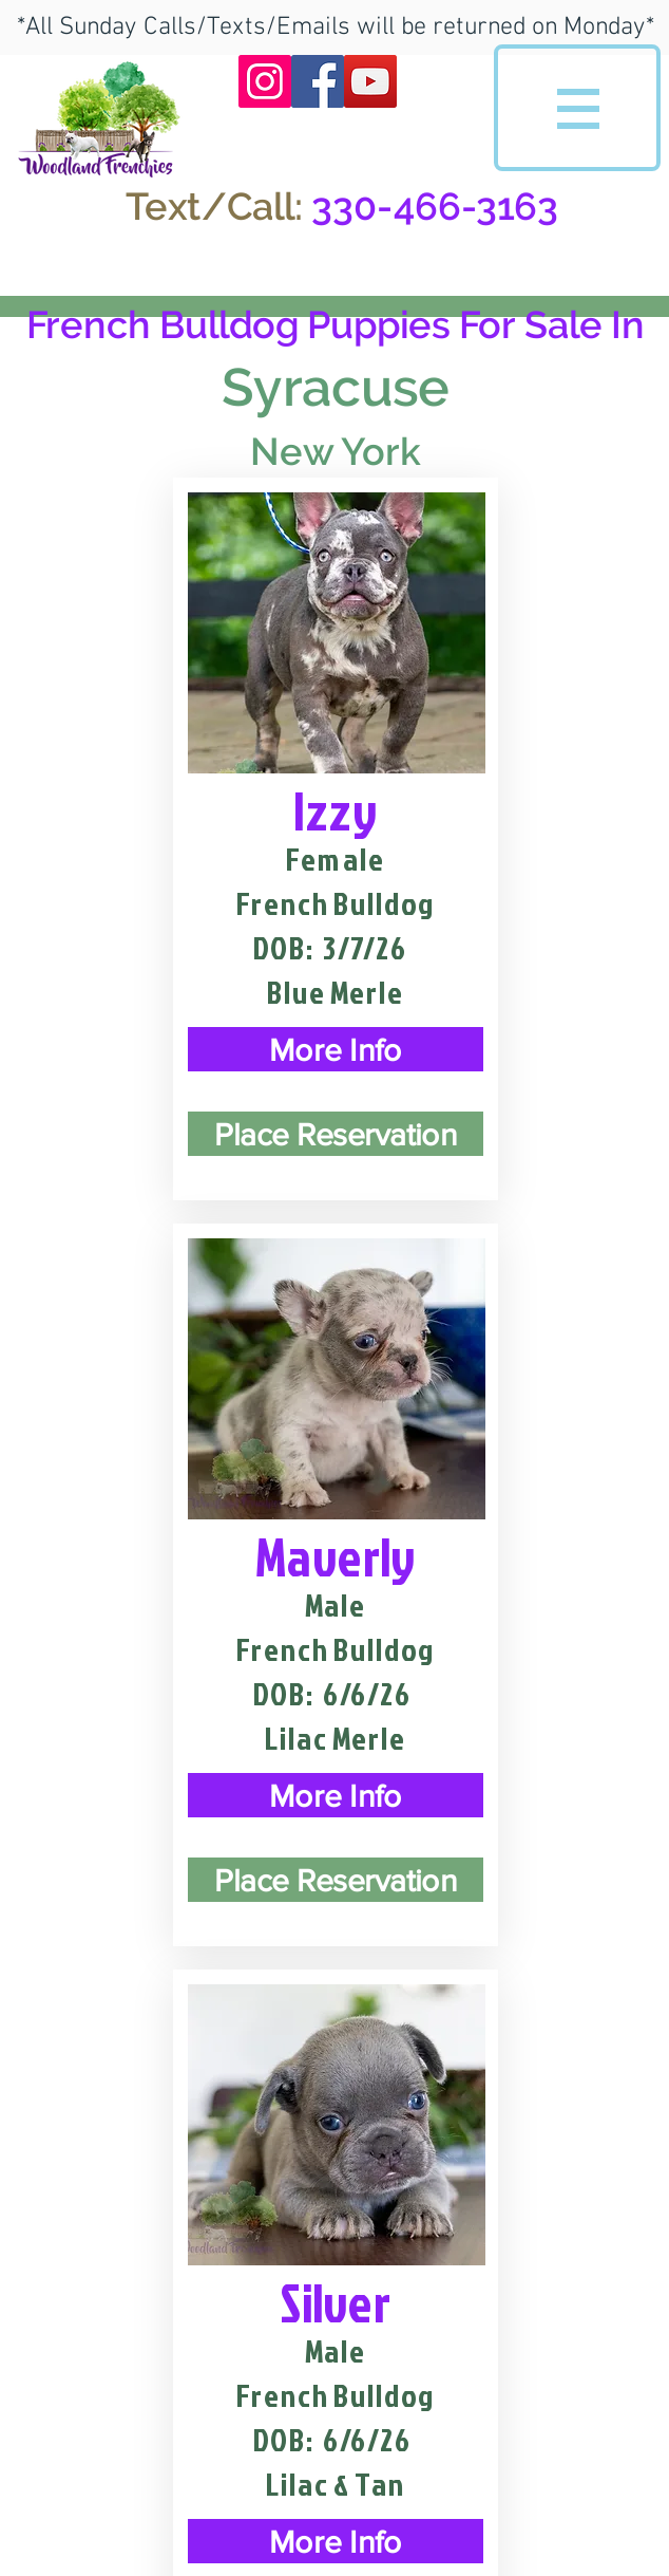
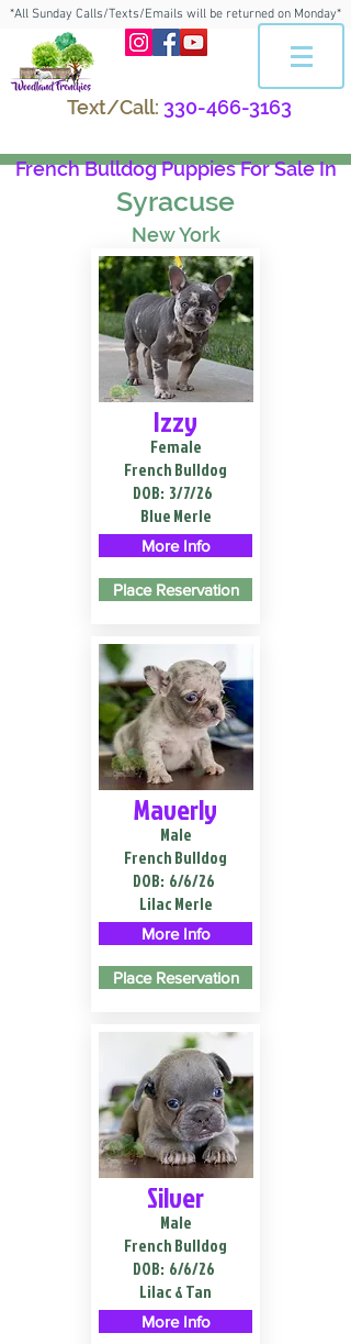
[186,490,488,773] [image] -> [98,255,254,402] [image]

